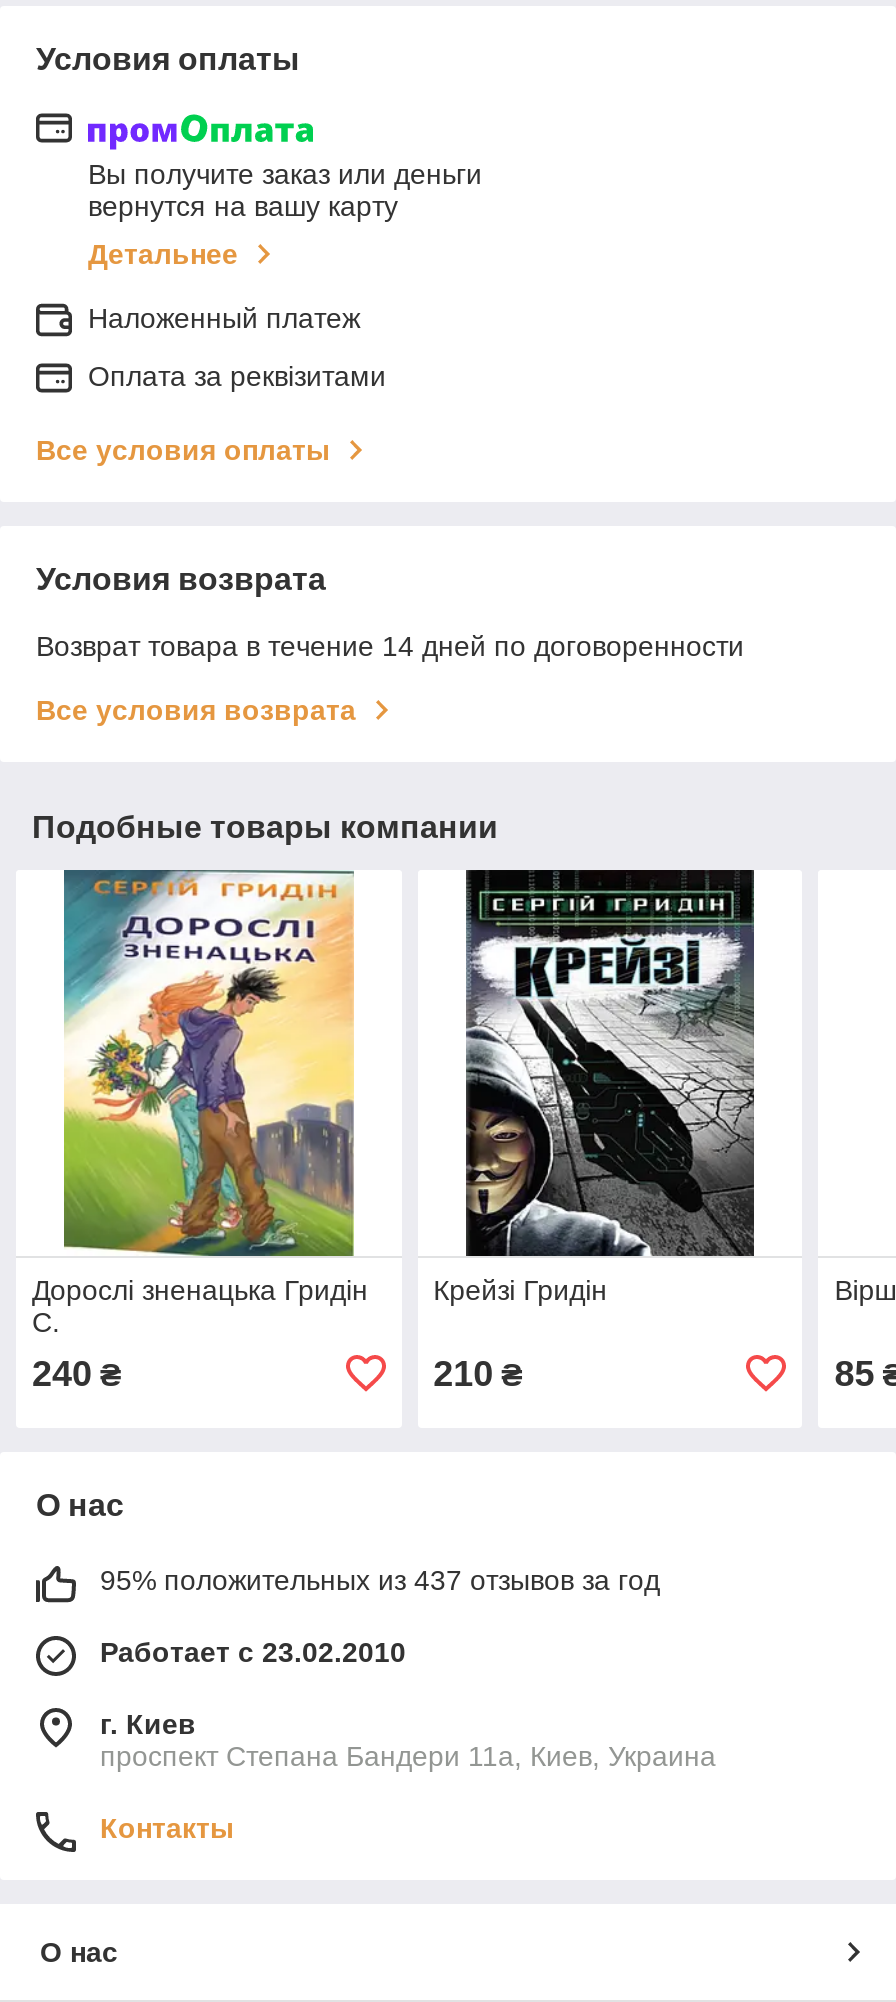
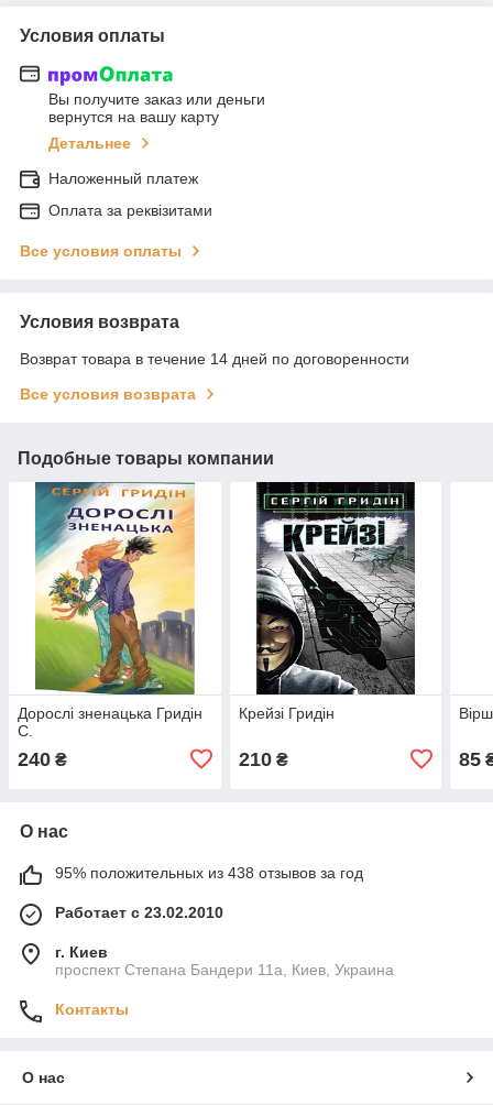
[100,1564,660,1596] 95% положительных из 437 отзывов за год -> [55,864,363,881] 95% положительных из 438 отзывов за год

